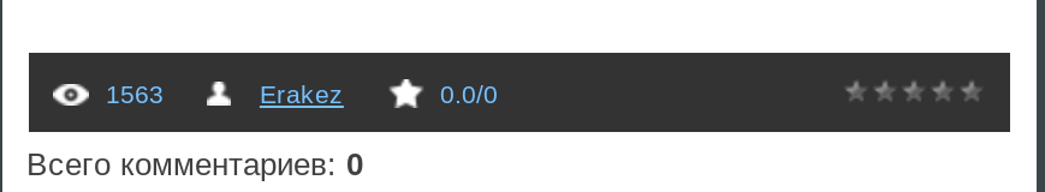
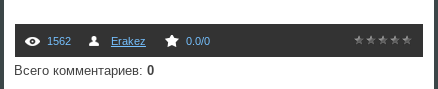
[106,79,164,108] 1563 -> [47,35,71,47] 1562

